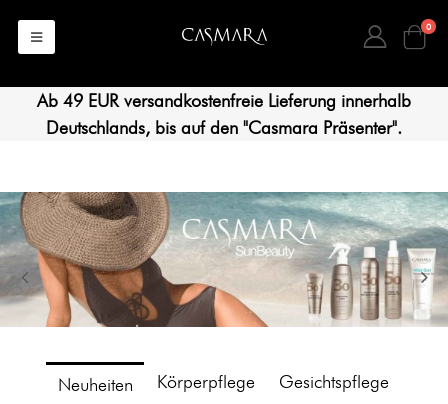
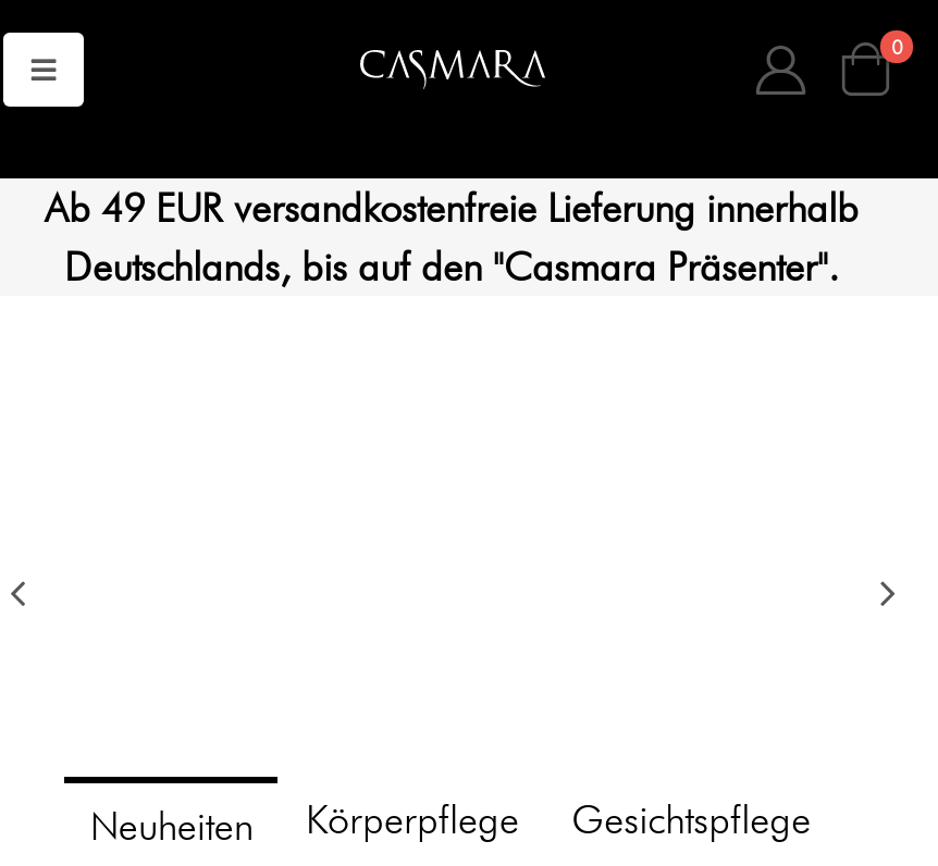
[3,191,445,328] [image] -> none

